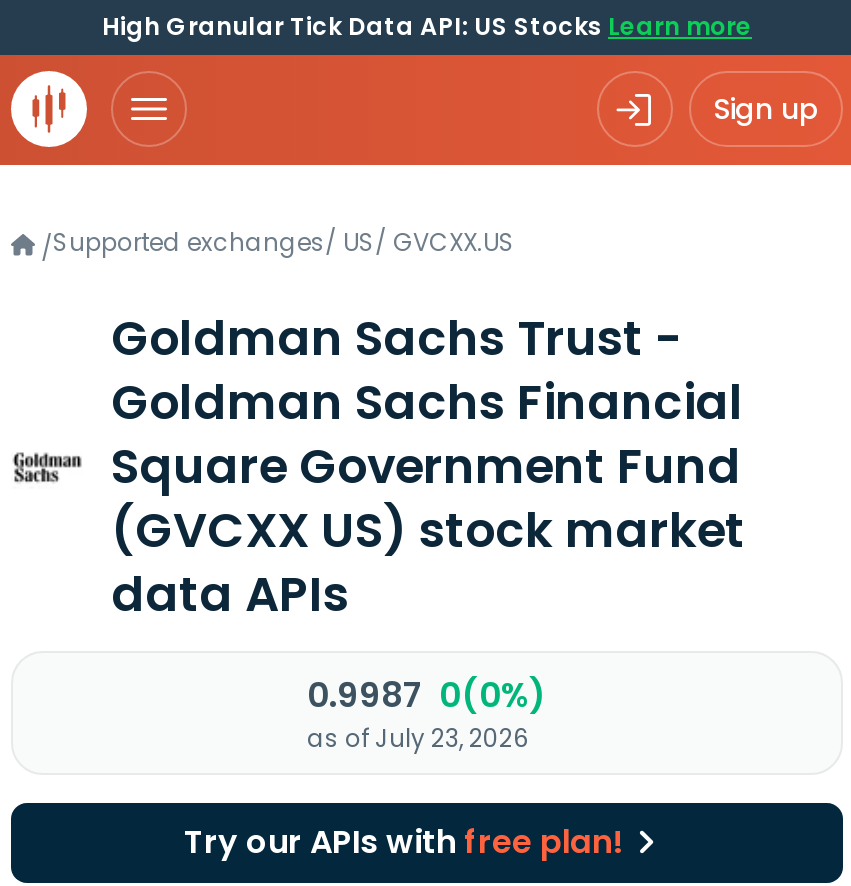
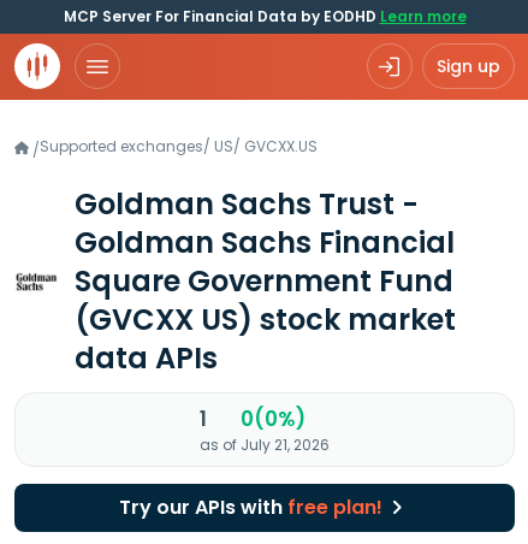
[102,9,752,43] High Granular Tick Data API: US Stocks Learn more -> [63,6,466,26] MCP Server For Financial Data by EODHD Learn more
[307,671,547,755] 0.9987 0(0%) | as of July 23, 2026 -> [200,404,330,455] 1 | 0(0%) | as of July 21, 2026

